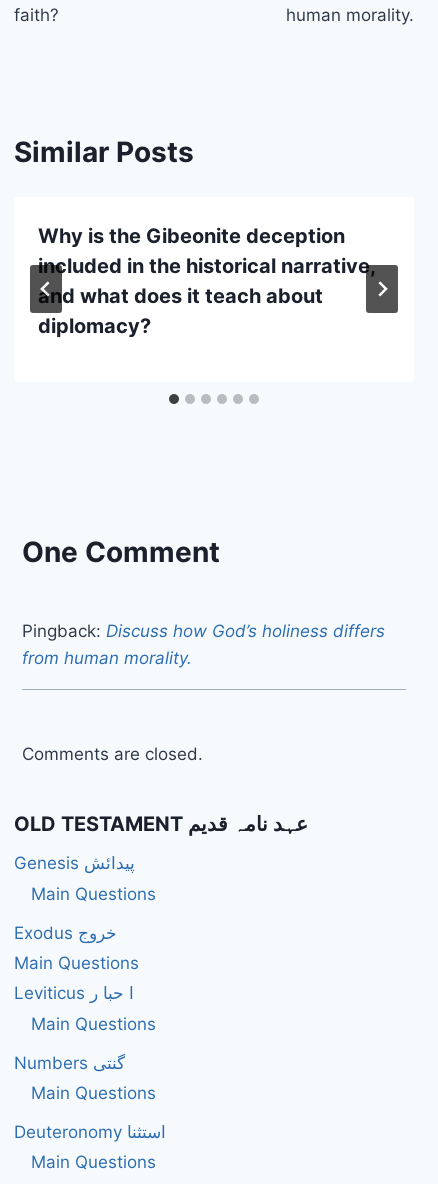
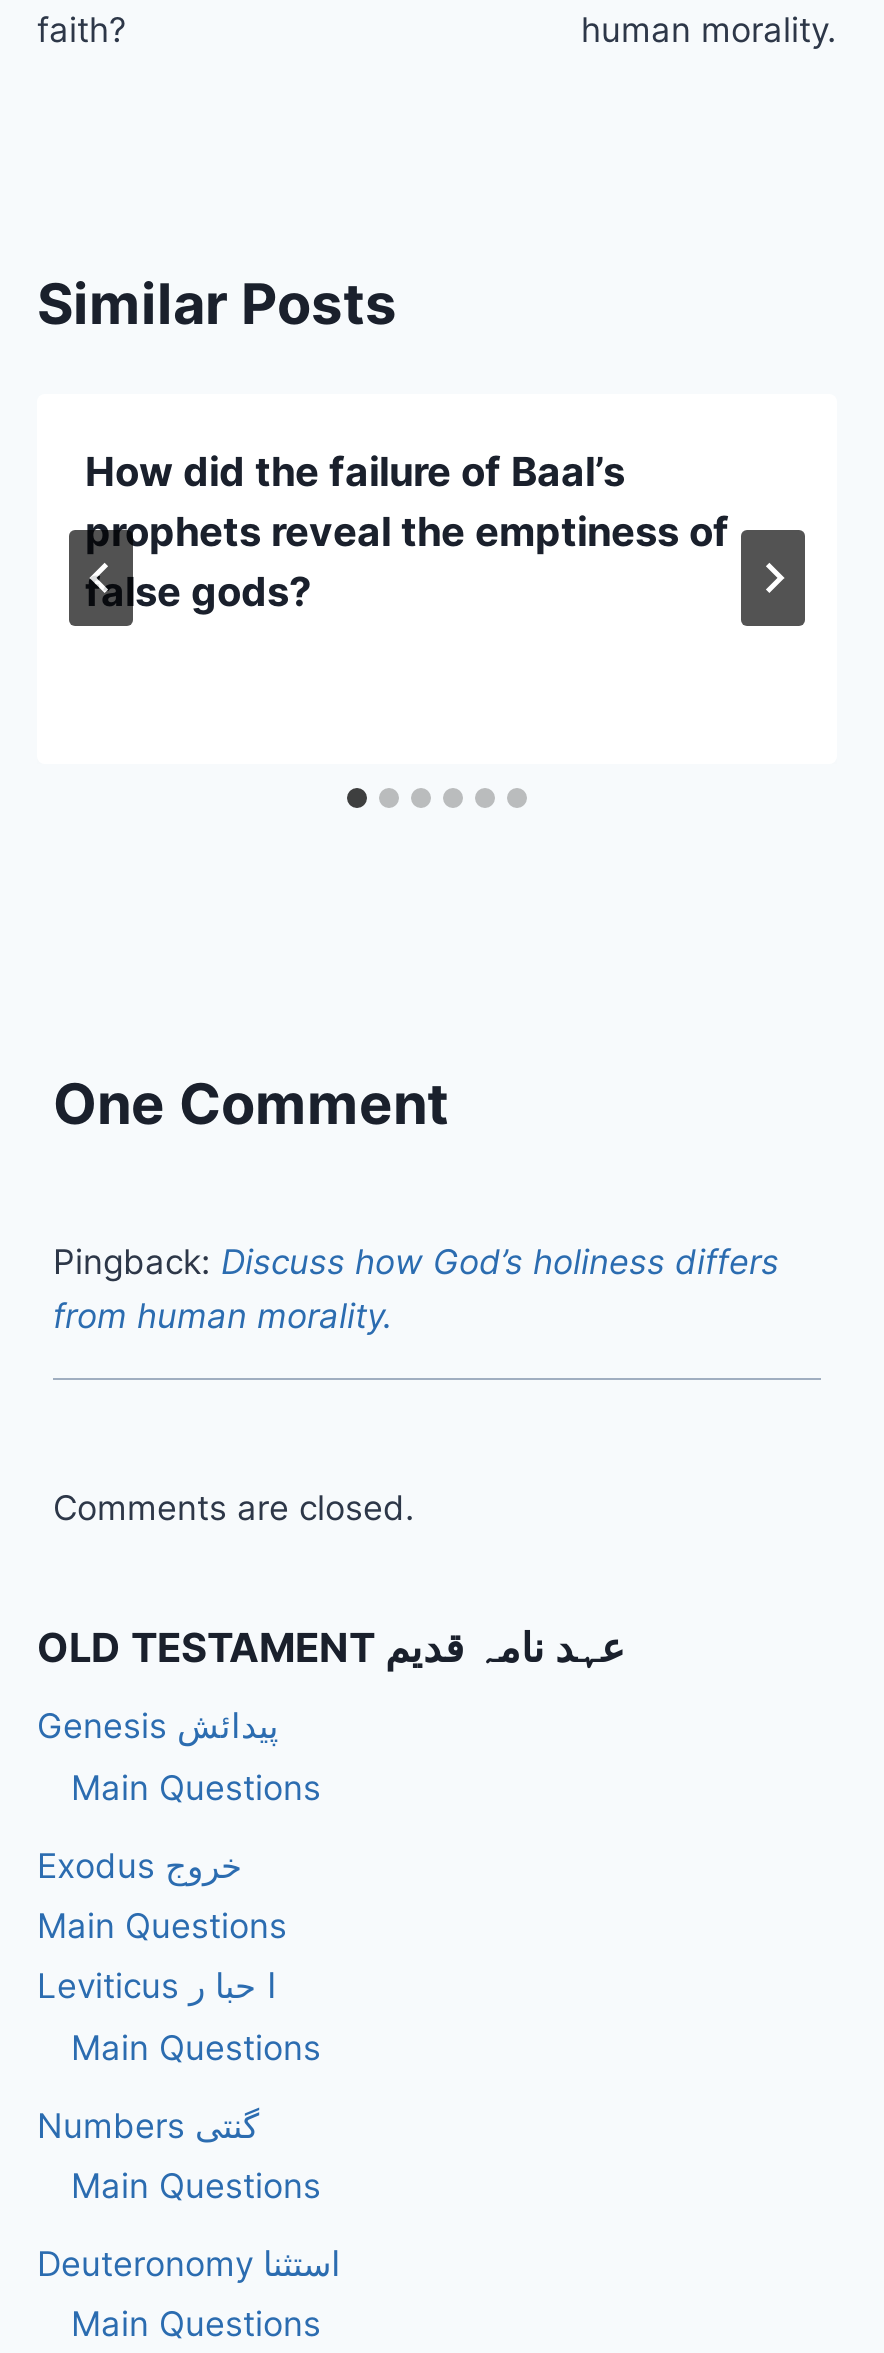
[38,224,375,338] Why is the Gibeonite deception | included in the historical narrative, | and what does it teach about | diplomacy? -> [85,447,729,615] How did the failure of Baal’s | prophets reveal the emptiness of | false gods?

